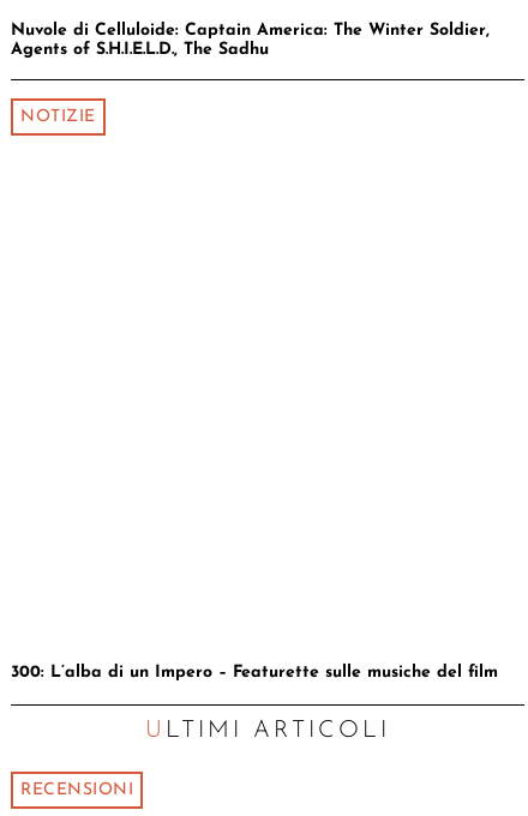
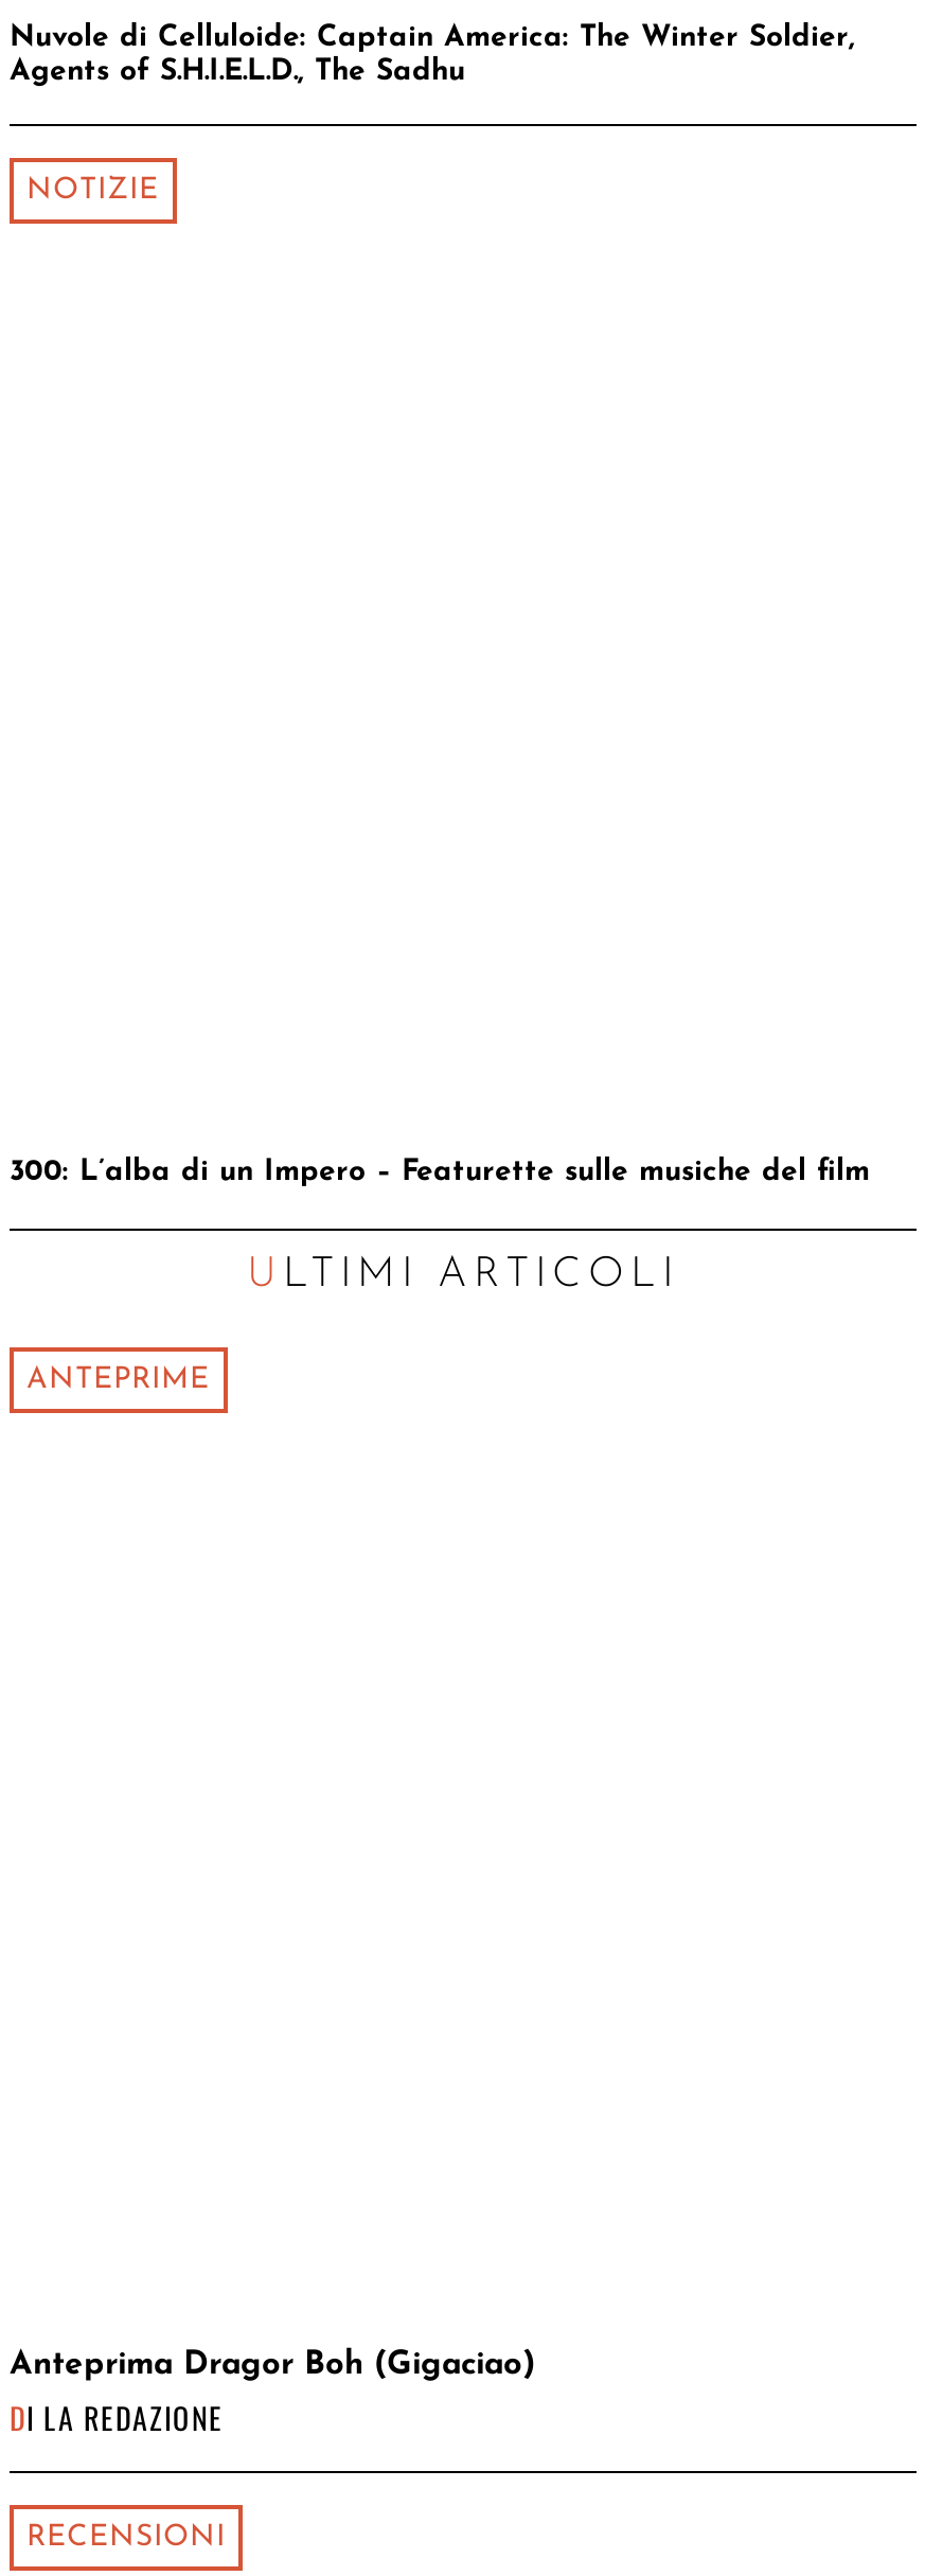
none -> [10,2348,535,2439] Anteprima Dragor Boh (Gigaciao) | DI LA REDAZIONE
none -> [26,1364,210,1396] ANTEPRIME

